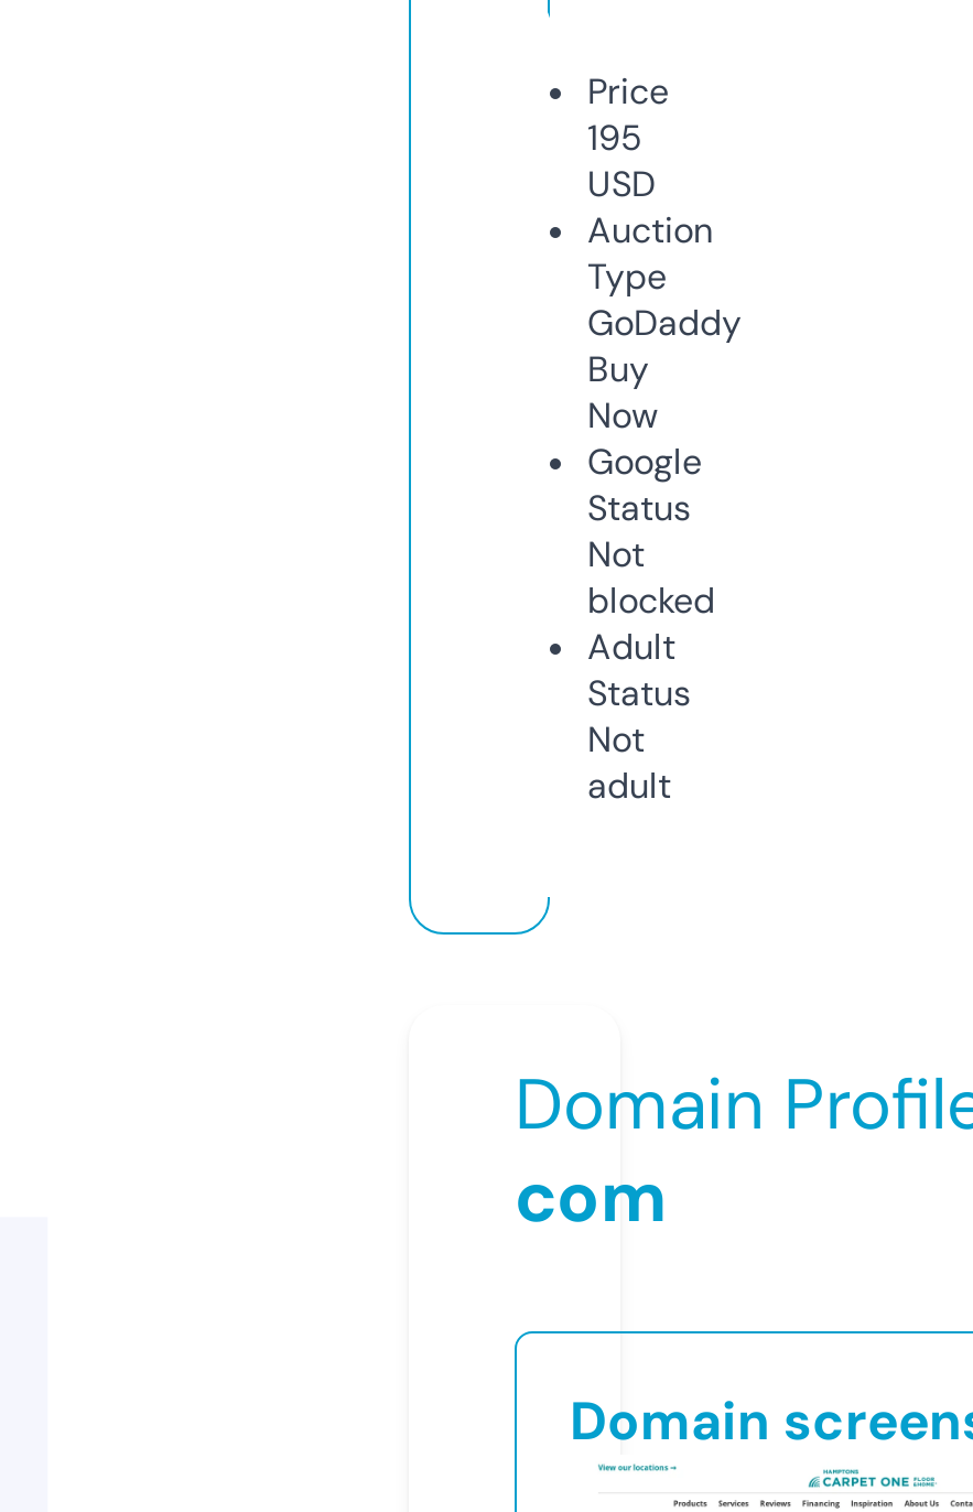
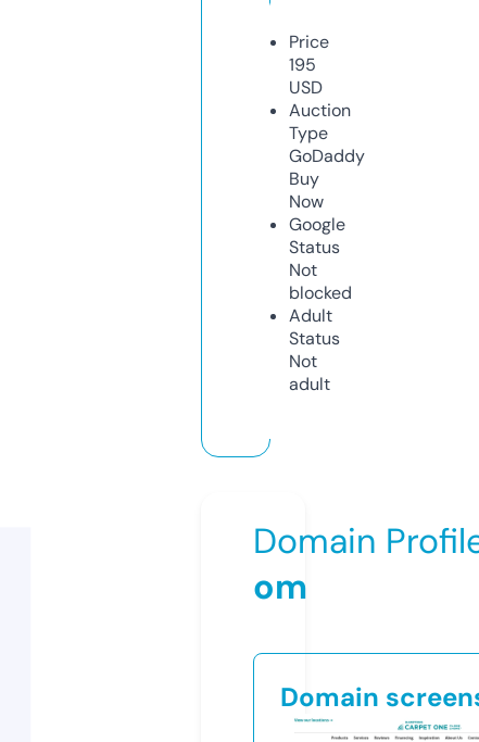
[515,1150,667,1243] com -> [253,564,307,609] om

